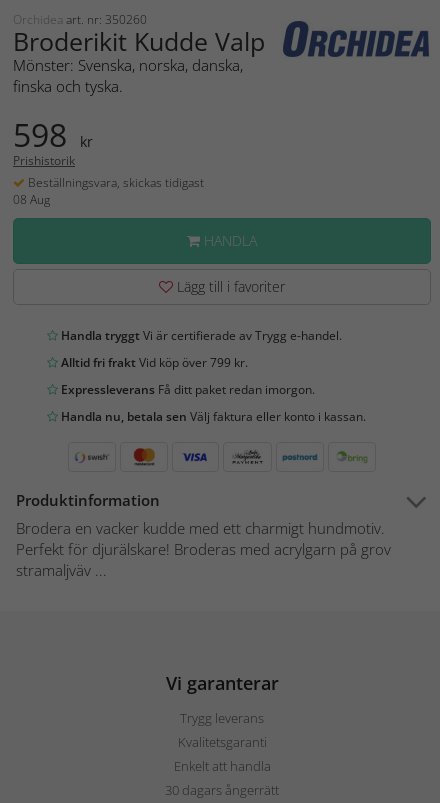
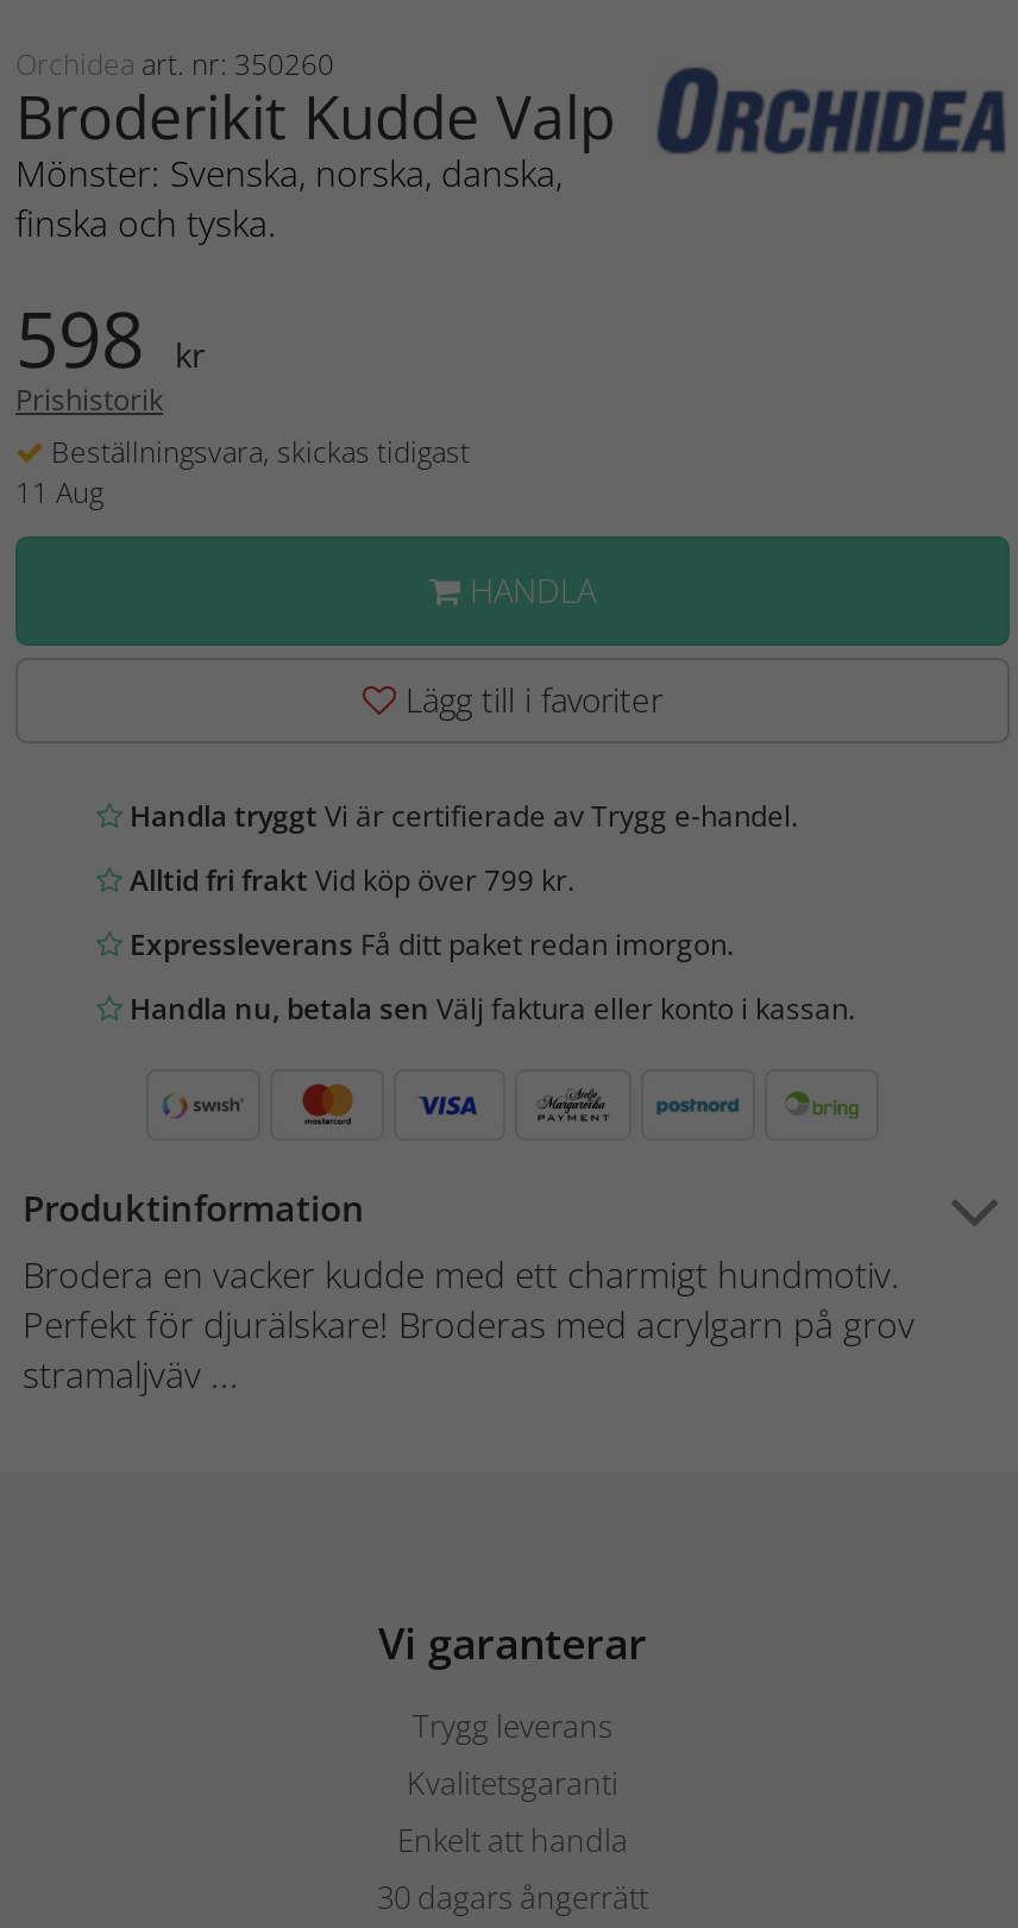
[13,191,50,208] 08 Aug -> [15,473,103,513] 11 Aug

